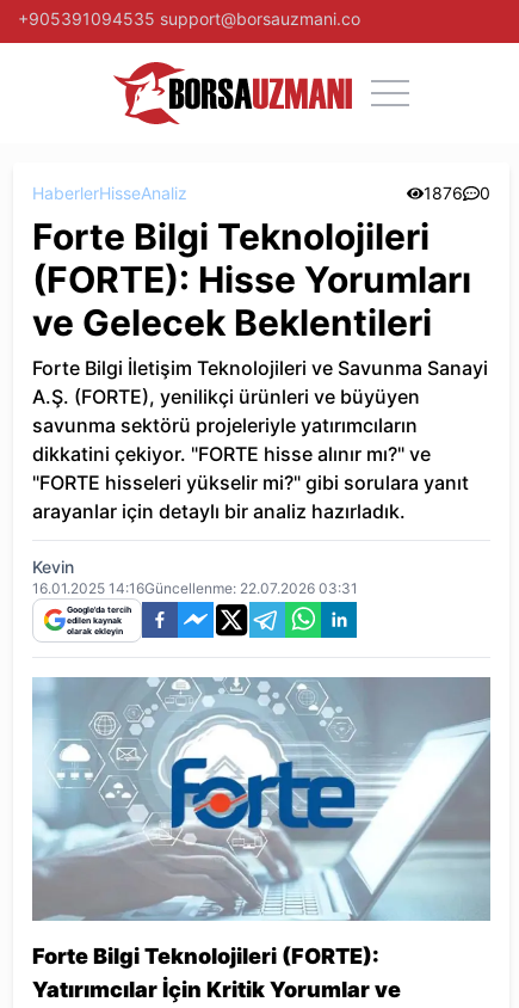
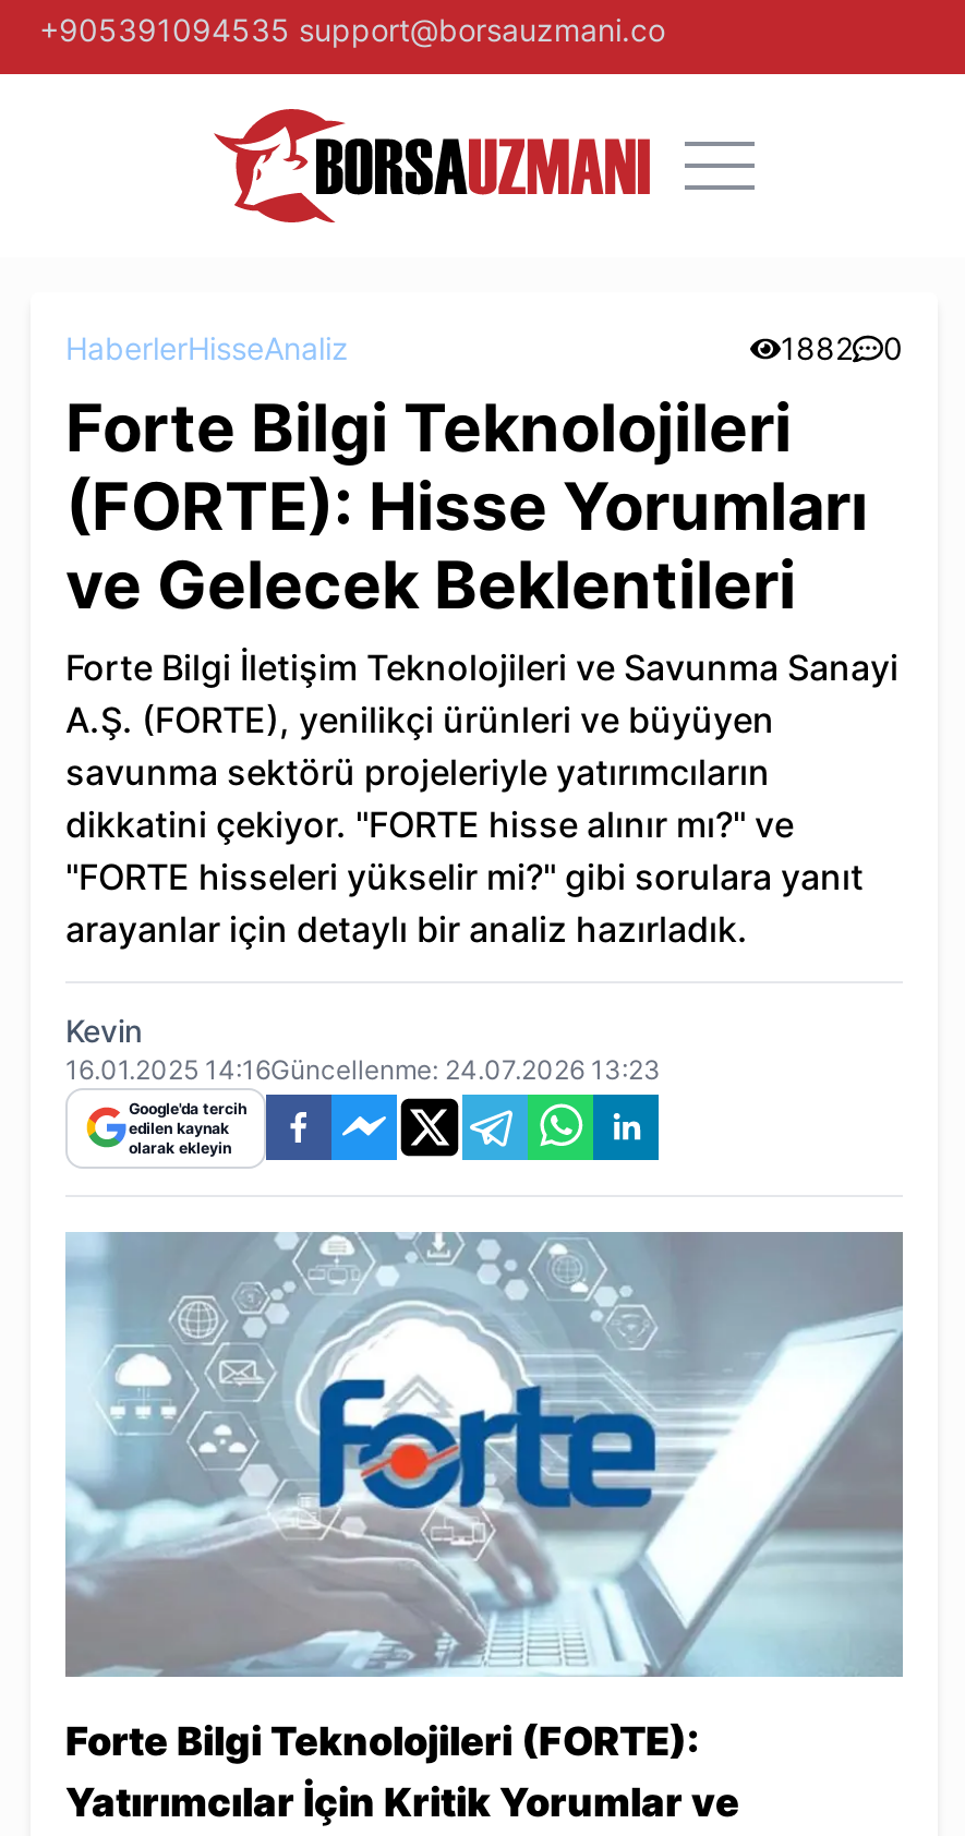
[424,182,490,202] 1876 0 -> [781,328,903,365] 1882 0
[32,579,358,597] 16.01.2025 14:16Güncellenme: 22.07.2026 03:31 -> [65,1052,661,1085] 16.01.2025 14:16Güncellenme: 24.07.2026 13:23

